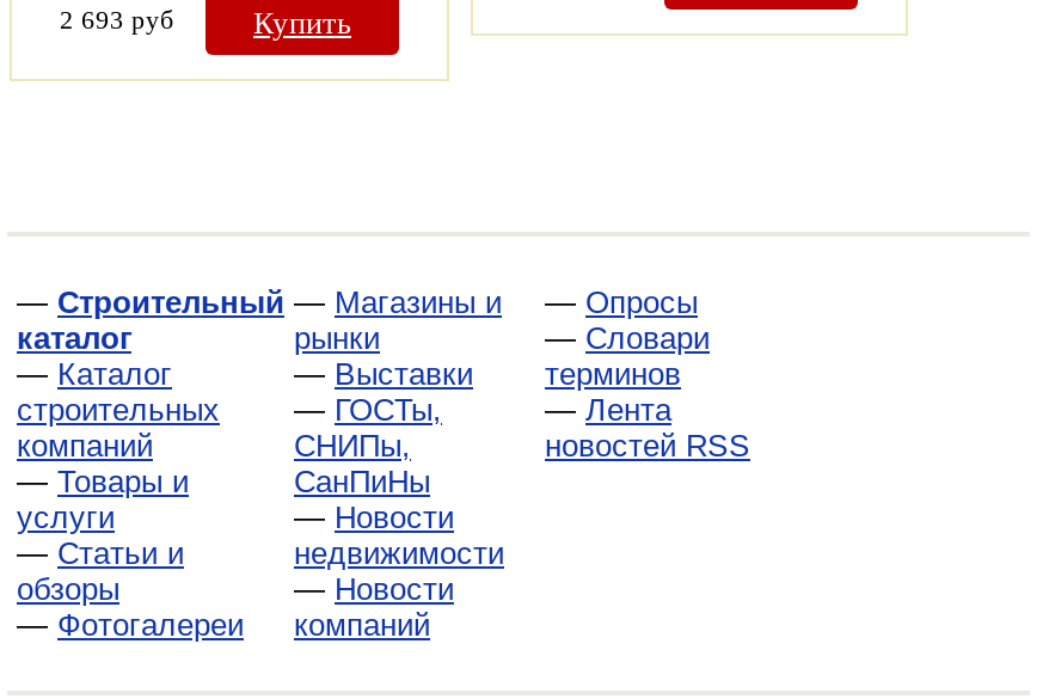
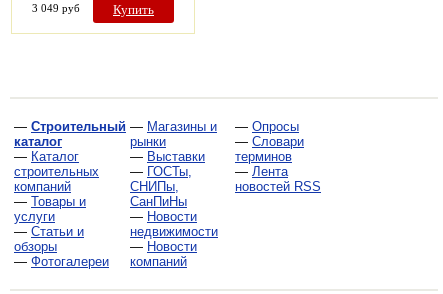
[60,5,174,33] 2 693 руб -> [32,2,80,14] 3 049 руб

